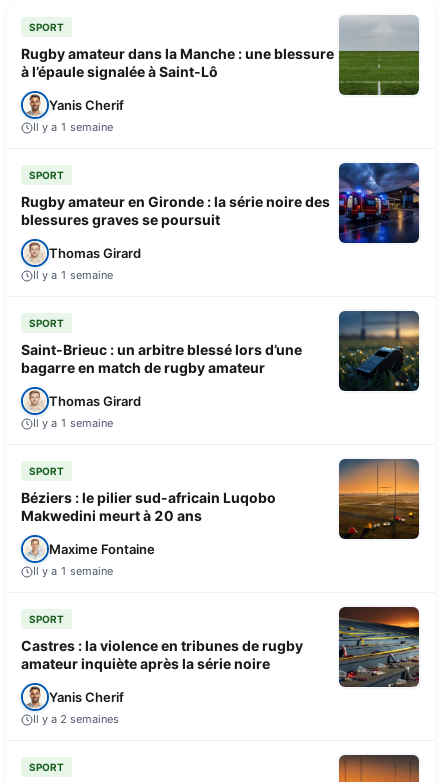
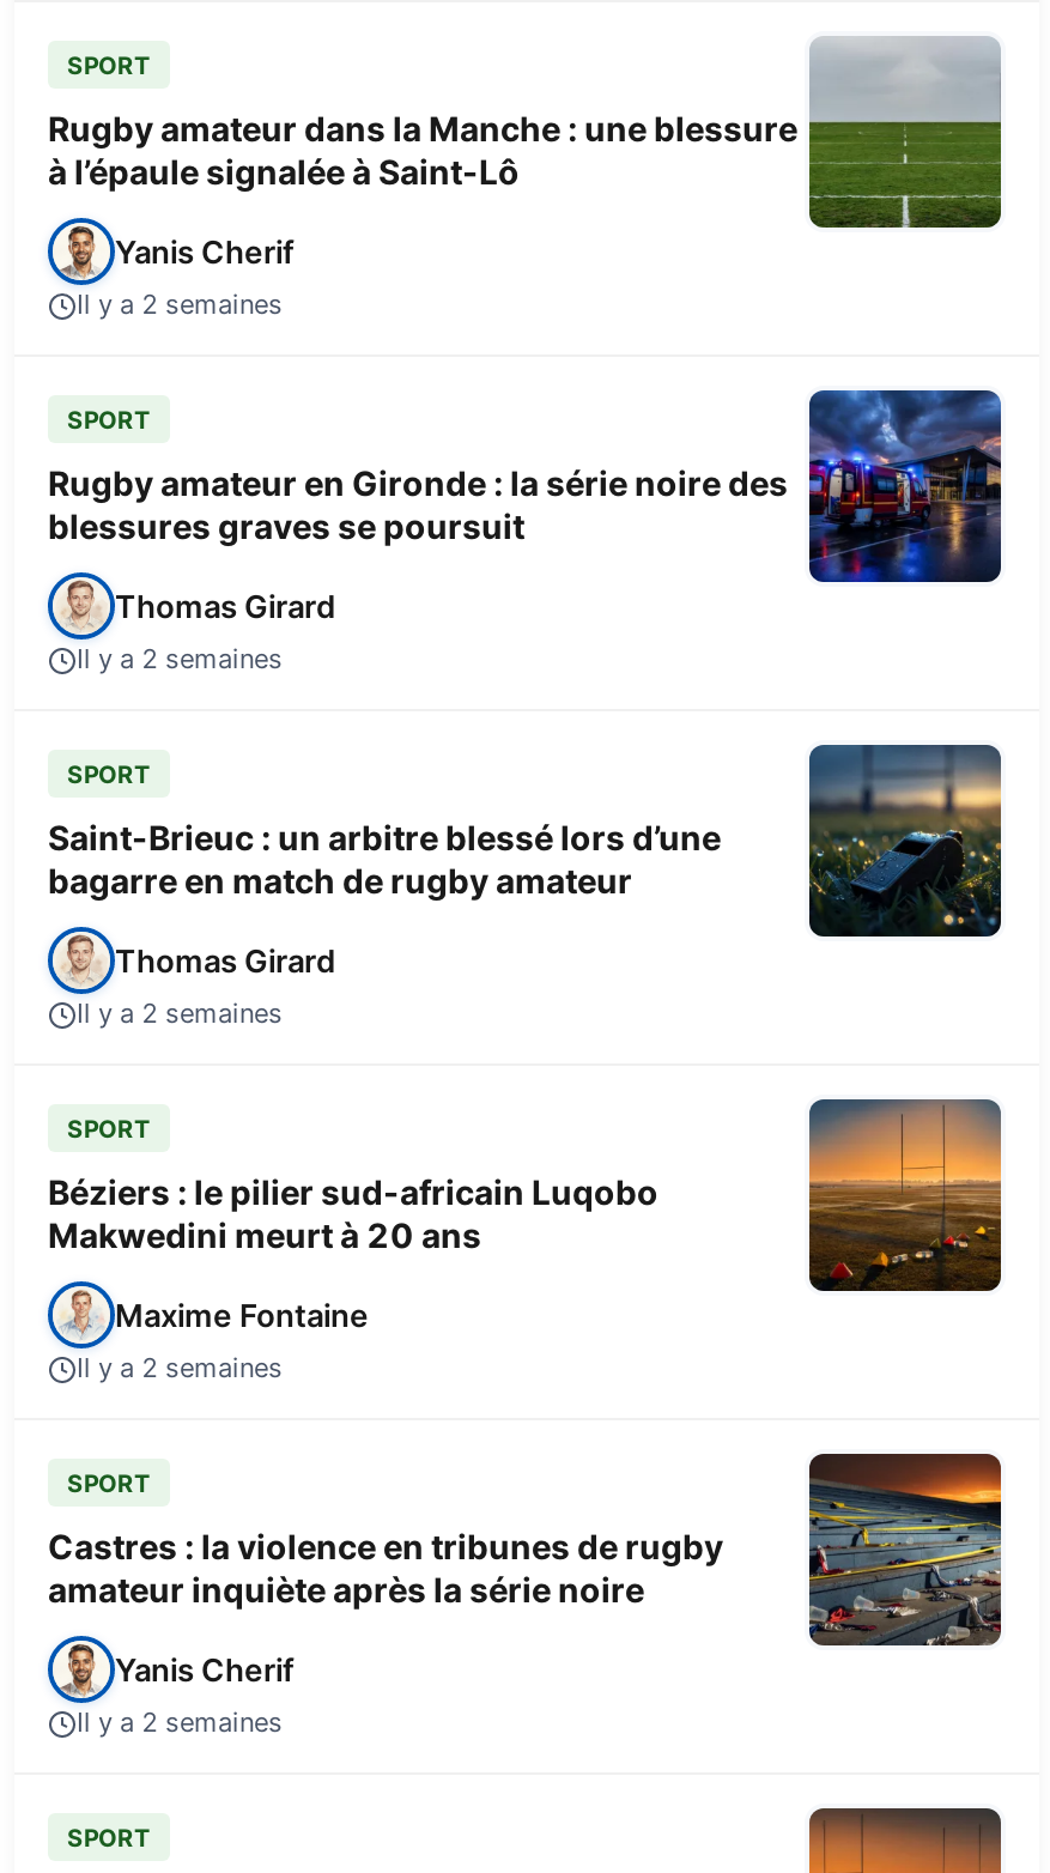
[33,120,113,134] Il y a 1 semaine -> [77,288,283,321] Il y a 2 semaines
[33,268,113,282] Il y a 1 semaine -> [77,642,283,676] Il y a 2 semaines
[33,416,113,430] Il y a 1 semaine -> [77,997,283,1030] Il y a 2 semaines
[33,564,113,578] Il y a 1 semaine -> [77,1351,283,1385] Il y a 2 semaines

